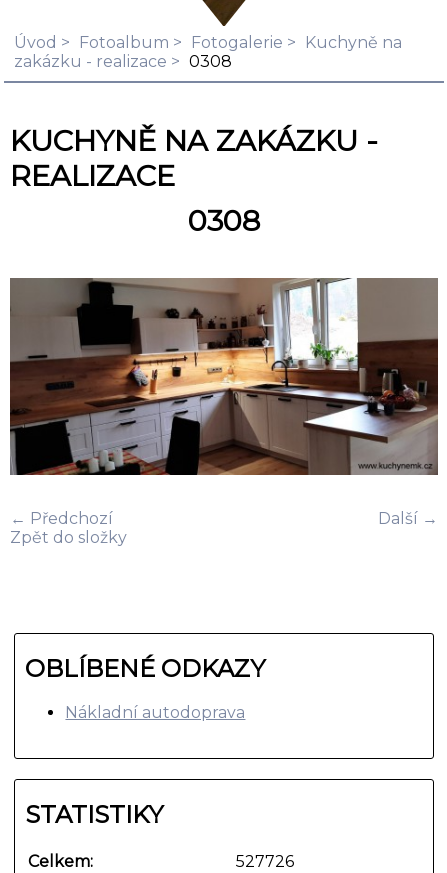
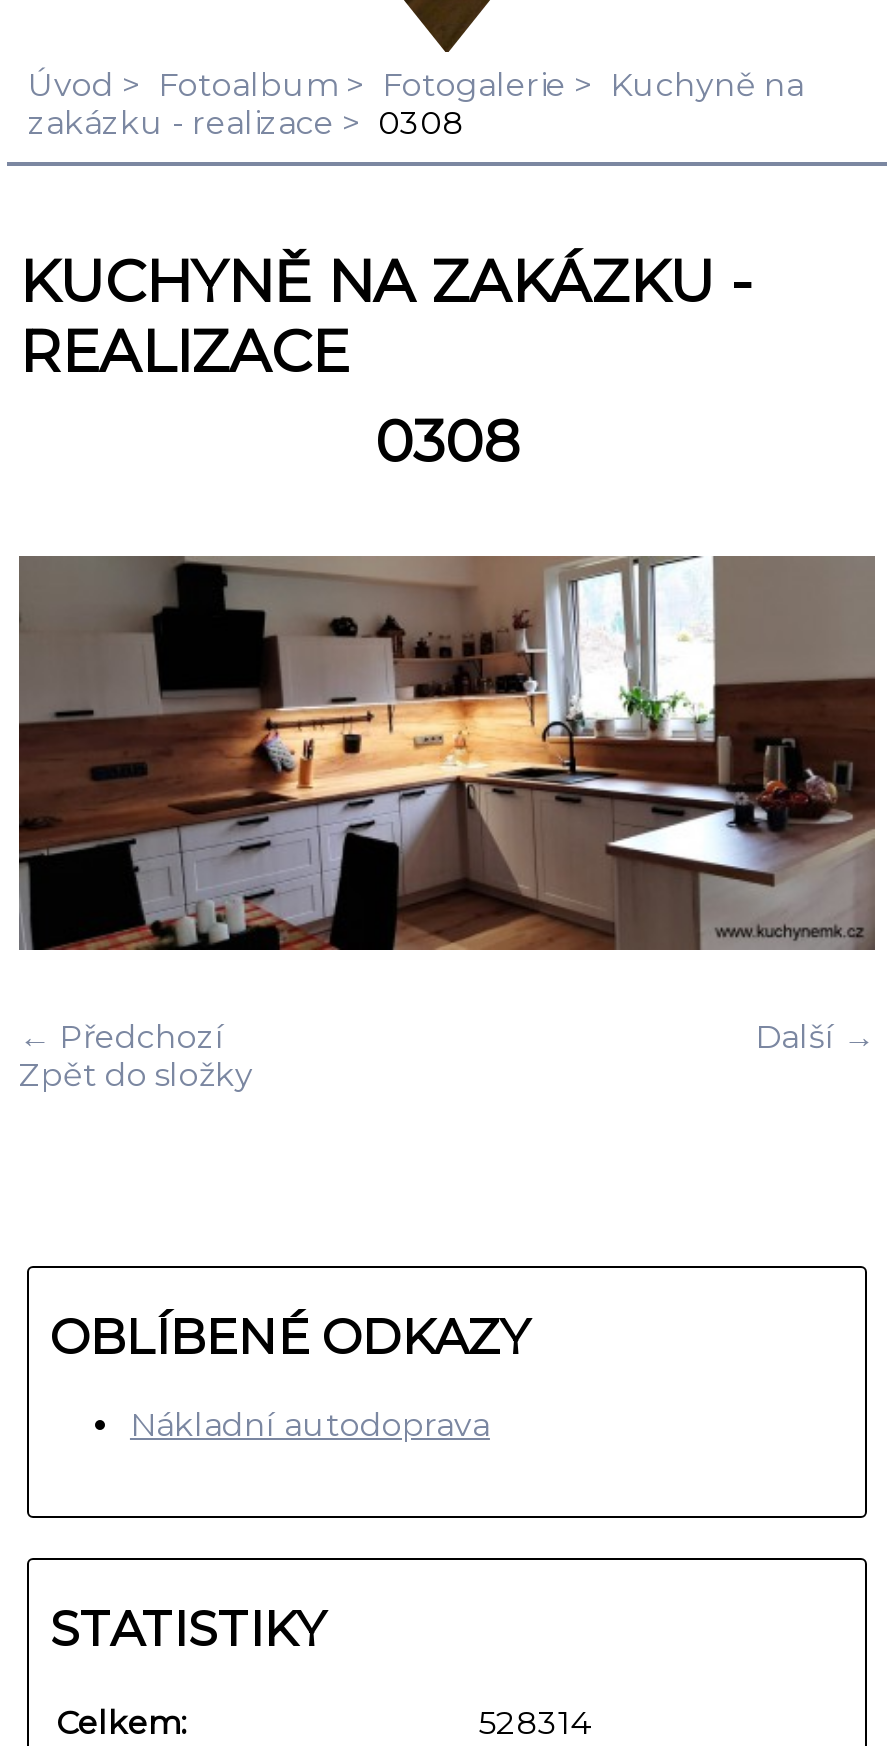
[236,852,294,871] 527726 -> [478,1704,590,1742] 528314

